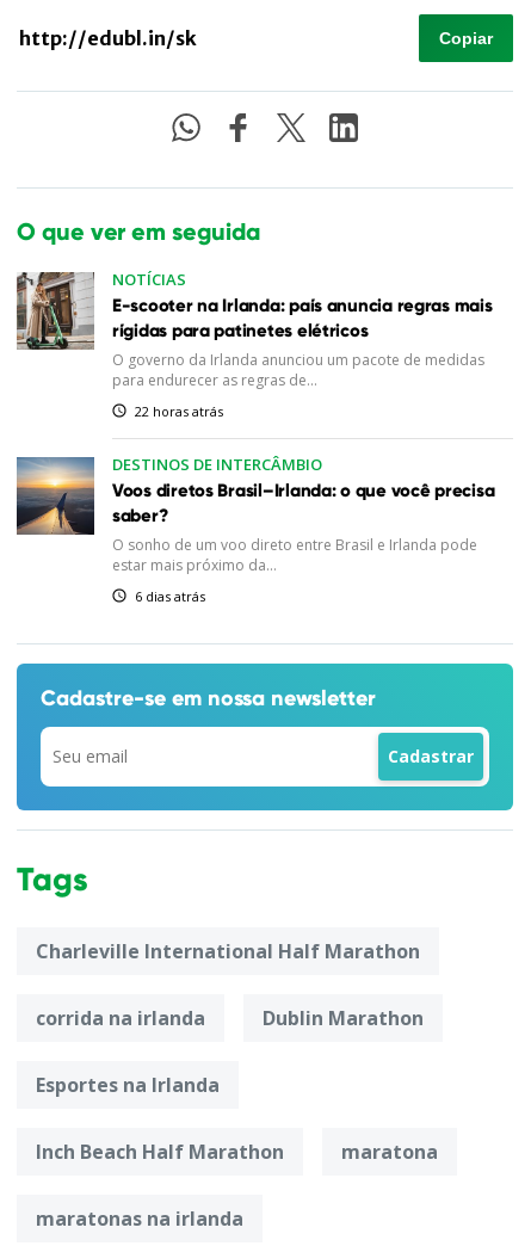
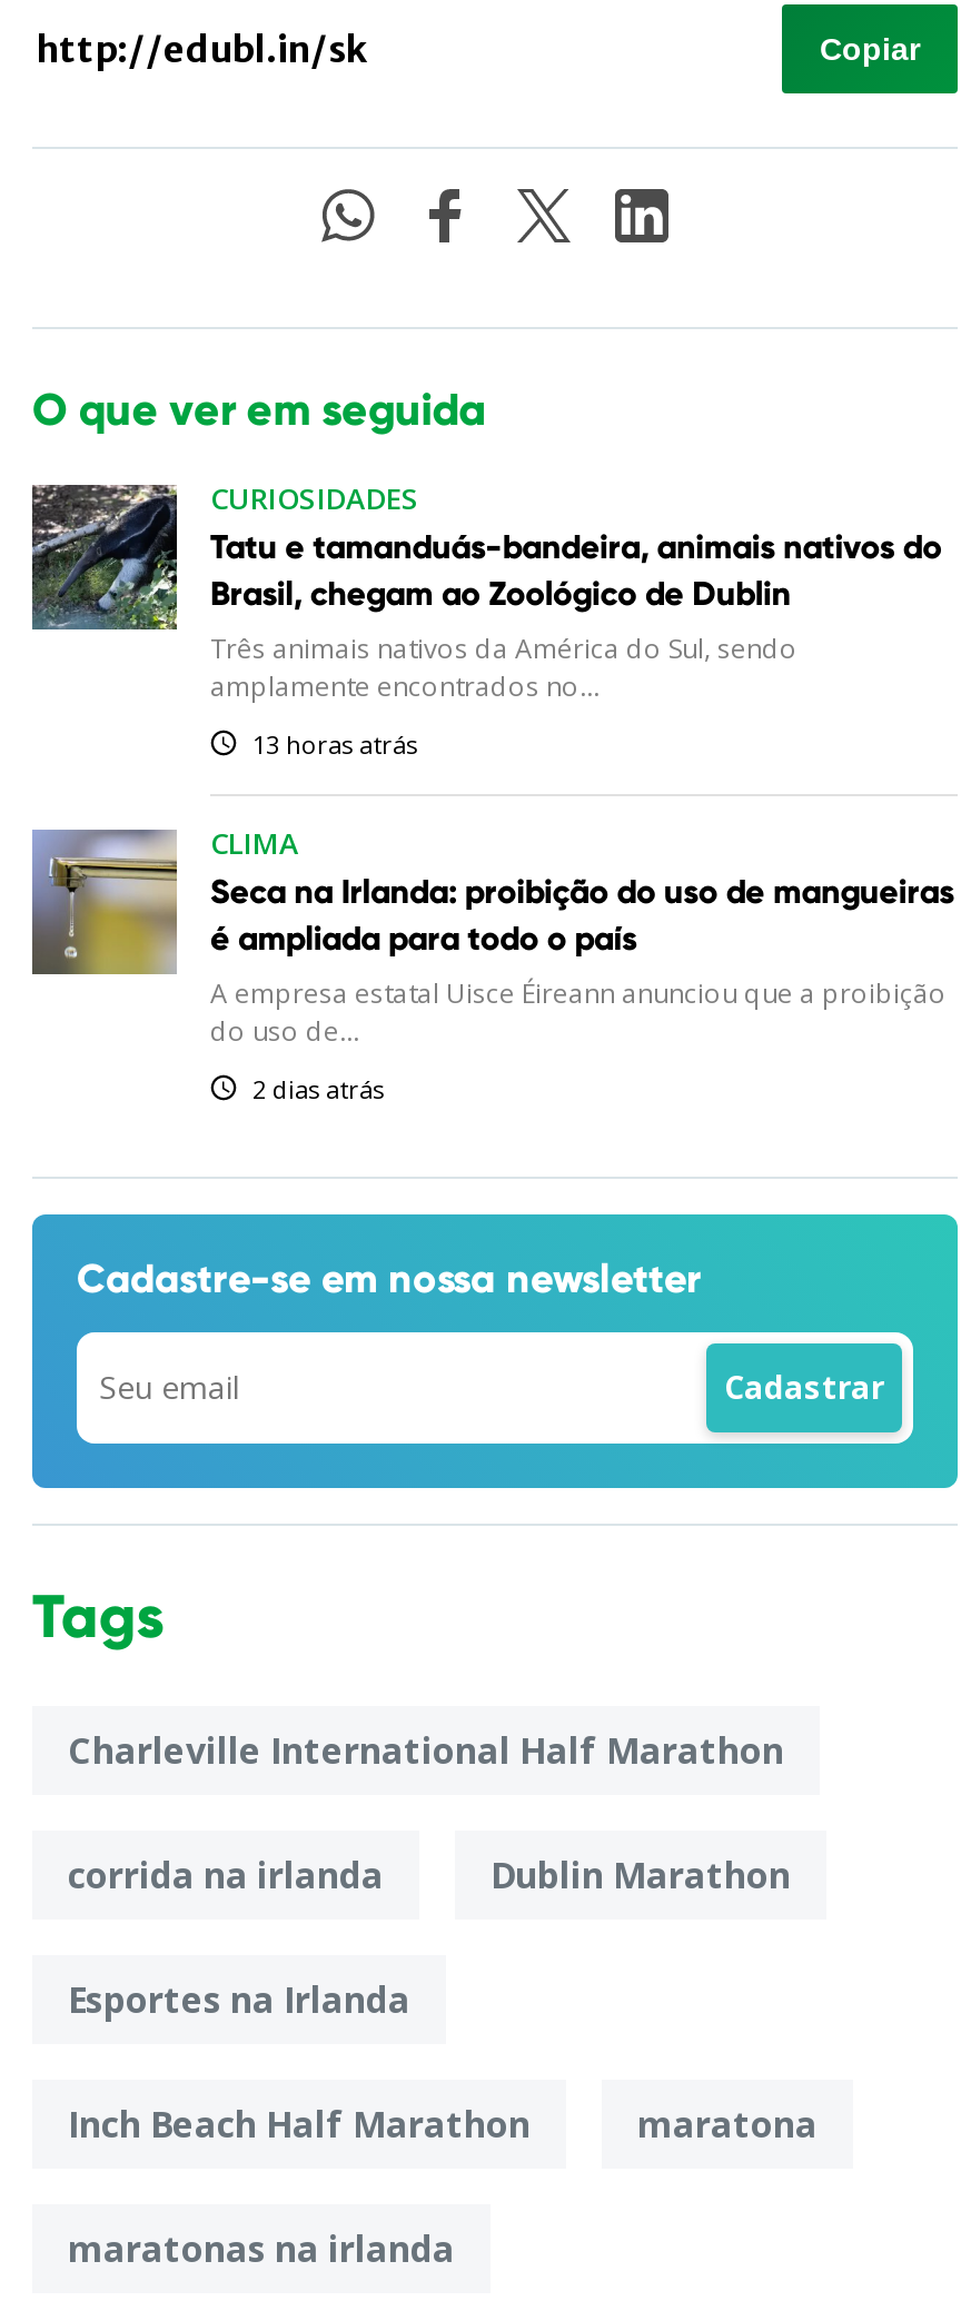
[16,268,492,390] [image] | NOTÍCIAS | E-scooter na Irlanda: país anuncia regras mais | rígidas para patinetes elétricos | O governo da Irlanda anunciou um pacote de medidas | para endurecer as regras de... -> [30,478,942,704] [image] | CURIOSIDADES | Tatu e tamanduás-bandeira, animais nativos do | Brasil, chegam ao Zoológico de Dublin | Três animais nativos da América do Sul, sendo | amplamente encontrados no...
[135,402,223,420] 22 horas atrás -> [252,727,417,760] 13 horas atrás
[17,453,494,575] [image] | DESTINOS DE INTERCÂMBIO | Voos diretos Brasil–Irlanda: o que você precisa | saber? | O sonho de um voo direto entre Brasil e Irlanda pode | estar mais próximo da... -> [32,822,954,1049] [image] | CLIMA | Seca na Irlanda: proibição do uso de mangueiras | é ampliada para todo o país | A empresa estatal Uisce Éireann anunciou que a proibição | do uso de...
[135,587,205,605] 6 dias atrás -> [252,1071,384,1105] 2 dias atrás

